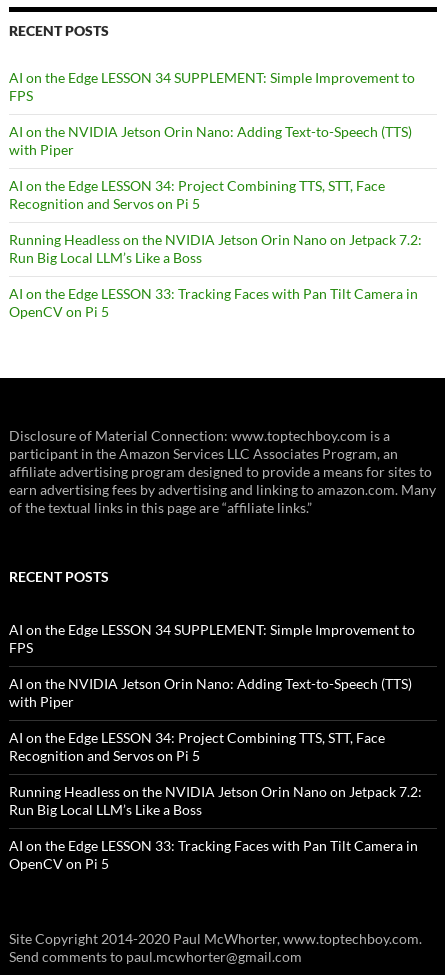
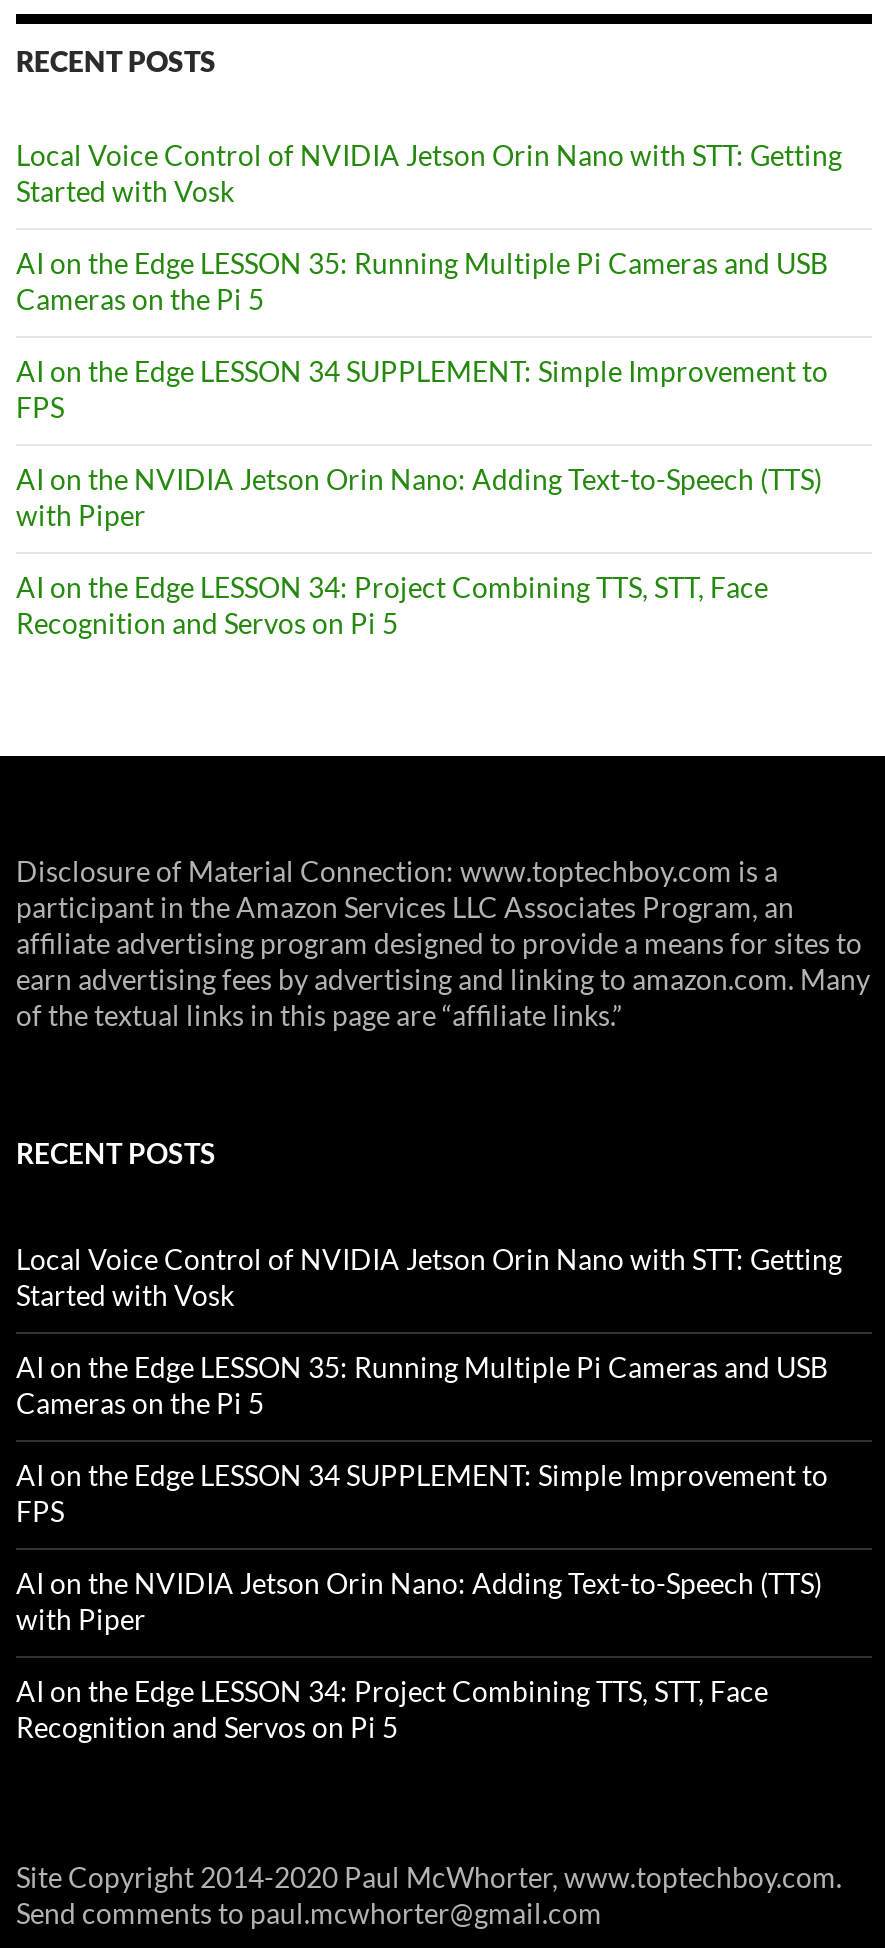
none -> [16,138,842,316] Local Voice Control of NVIDIA Jetson Orin Nano with STT: Getting | Started with Vosk | AI on the Edge LESSON 35: Running Multiple Pi Cameras and USB | Cameras on the Pi 5
moved [9,69,415,212] -> [16,354,828,640]: AI on the Edge LESSON 34 SUPPLEMENT: Simple Improvement to | FPS | AI on the NVIDIA Jetson Orin Nano: Adding Text-to-Speech (TTS) | with Piper | AI on the Edge LESSON 34: Project Combining TTS, STT, Face | Recognition and Servos on Pi 5
[9,231,422,320] Running Headless on the NVIDIA Jetson Orin Nano on Jetpack 7.2: | Run Big Local LLM’s Like a Boss | AI on the Edge LESSON 33: Tracking Faces with Pan Tilt Camera in | OpenCV on Pi 5 -> none
none -> [16,1242,842,1420] Local Voice Control of NVIDIA Jetson Orin Nano with STT: Getting | Started with Vosk | AI on the Edge LESSON 35: Running Multiple Pi Cameras and USB | Cameras on the Pi 5
moved [9,621,415,764] -> [16,1458,828,1744]: AI on the Edge LESSON 34 SUPPLEMENT: Simple Improvement to | FPS | AI on the NVIDIA Jetson Orin Nano: Adding Text-to-Speech (TTS) | with Piper | AI on the Edge LESSON 34: Project Combining TTS, STT, Face | Recognition and Servos on Pi 5
[9,783,422,872] Running Headless on the NVIDIA Jetson Orin Nano on Jetpack 7.2: | Run Big Local LLM’s Like a Boss | AI on the Edge LESSON 33: Tracking Faces with Pan Tilt Camera in | OpenCV on Pi 5 -> none

